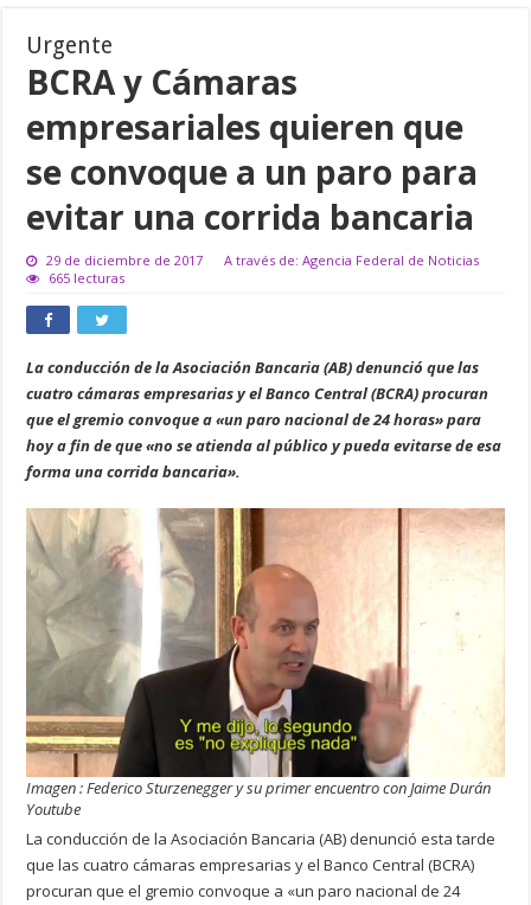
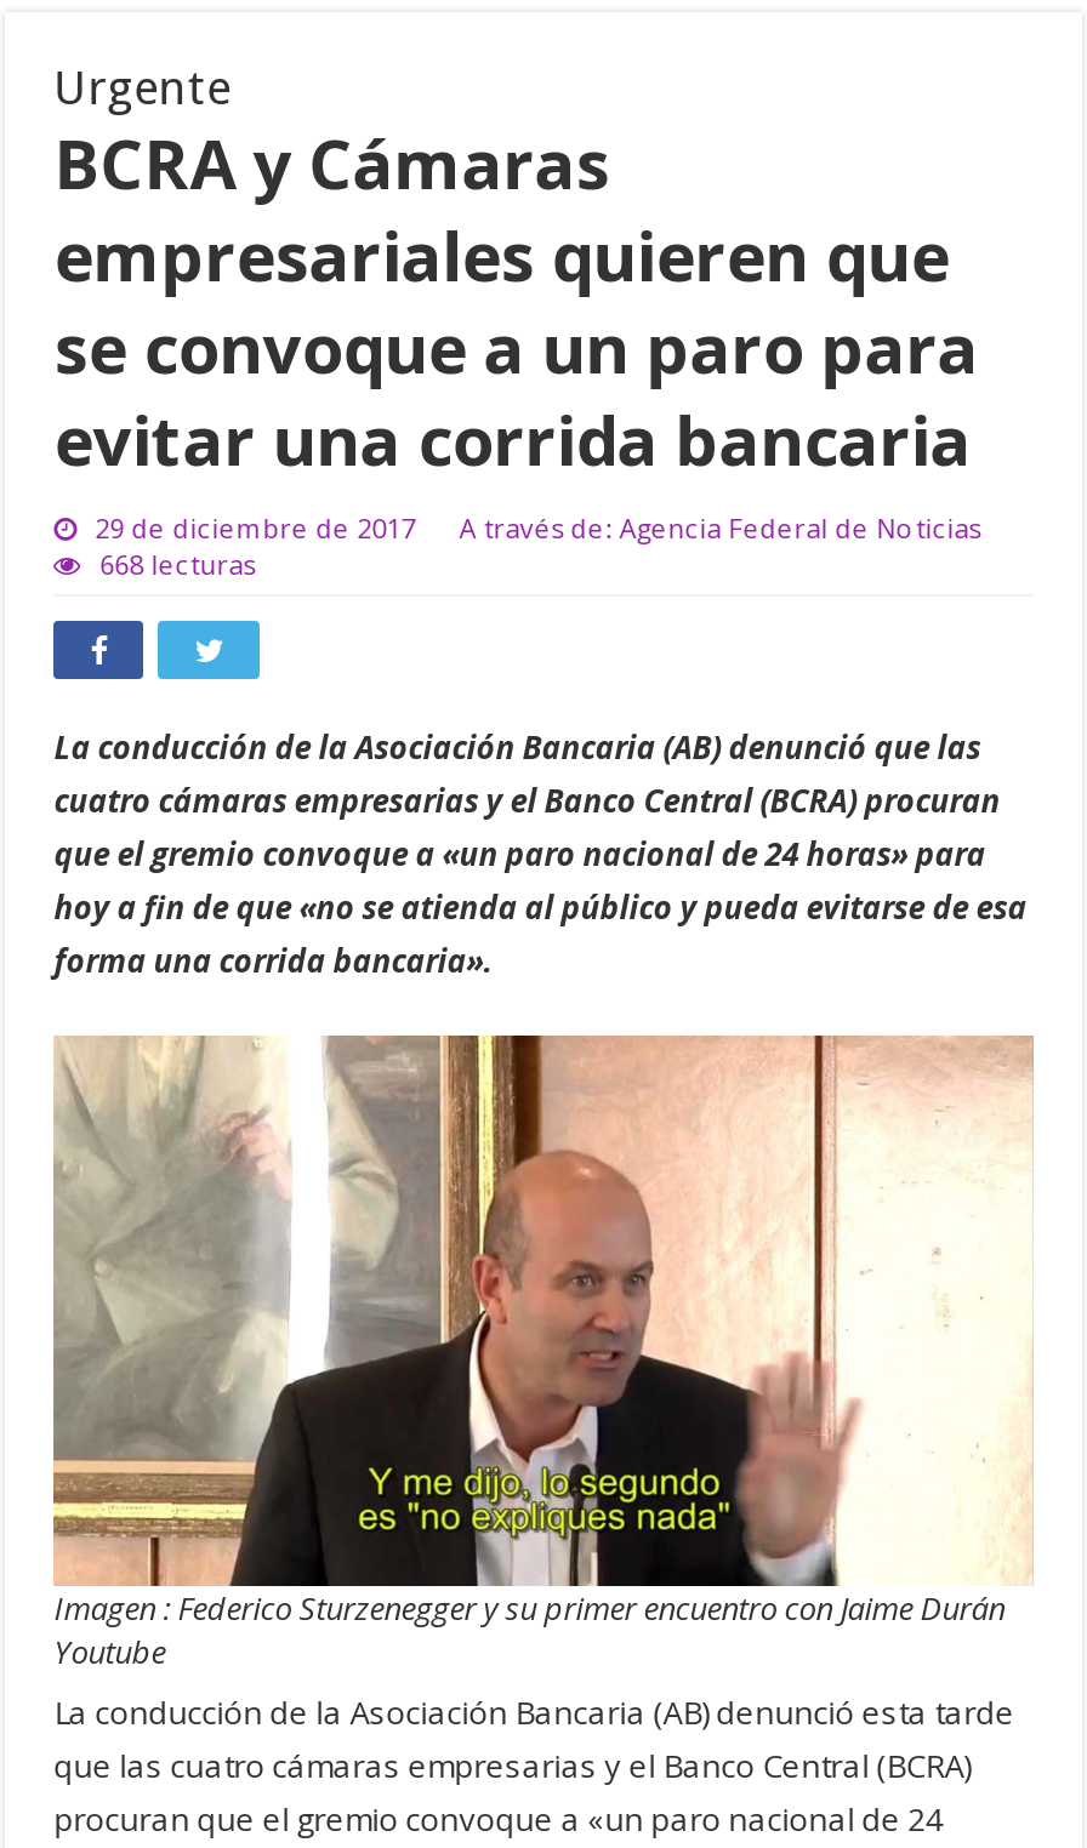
[49,269,125,287] 665 lecturas -> [100,546,255,583] 668 lecturas

